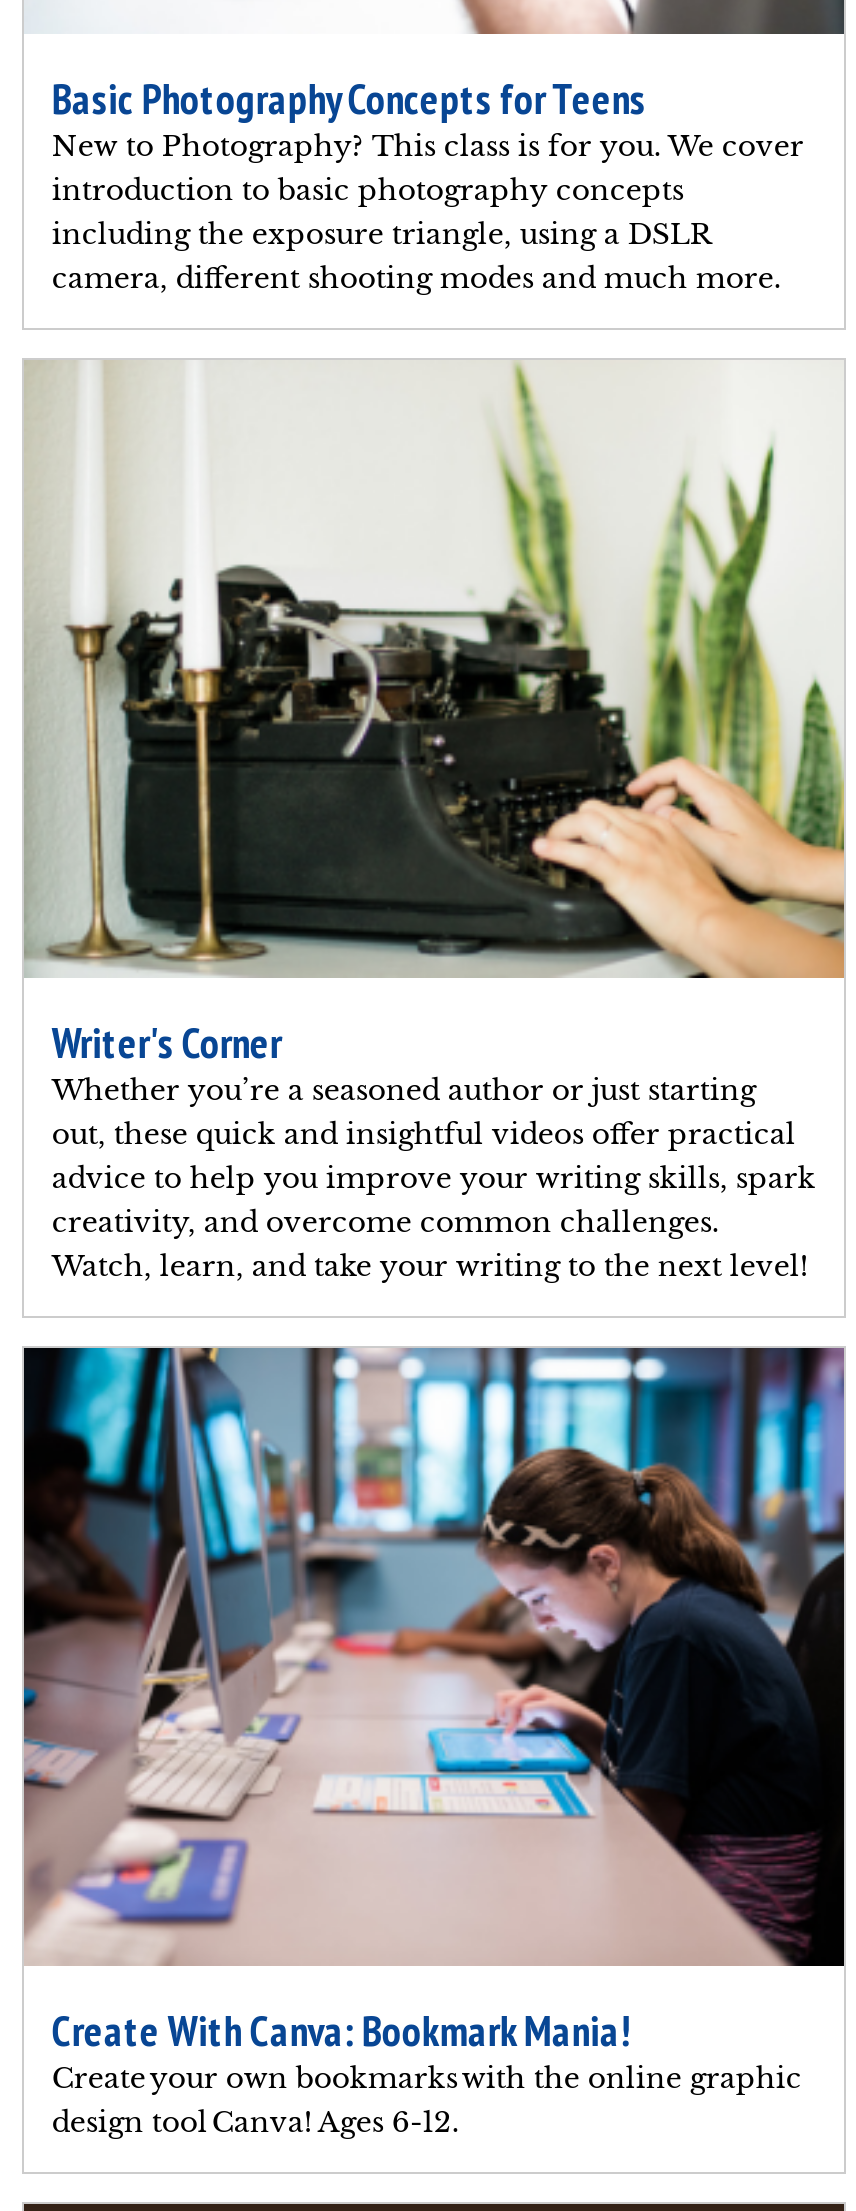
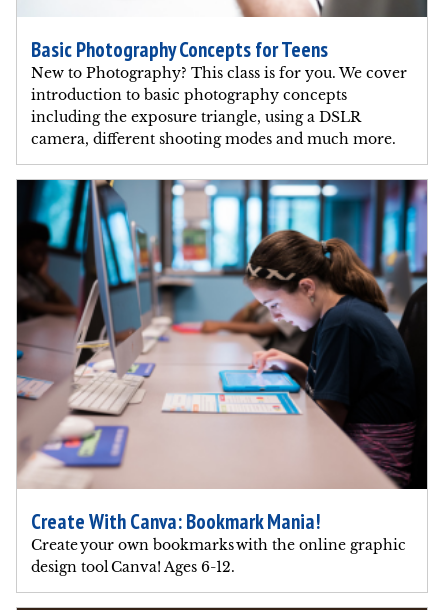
[24,360,846,1283] [image] | Writer's Corner | Whether you’re a seasoned author or just starting | out, these quick and insightful videos offer practical | advice to help you improve your writing skills, spark | creativity, and overcome common challenges. | Watch, learn, and take your writing to the next level! -> none

